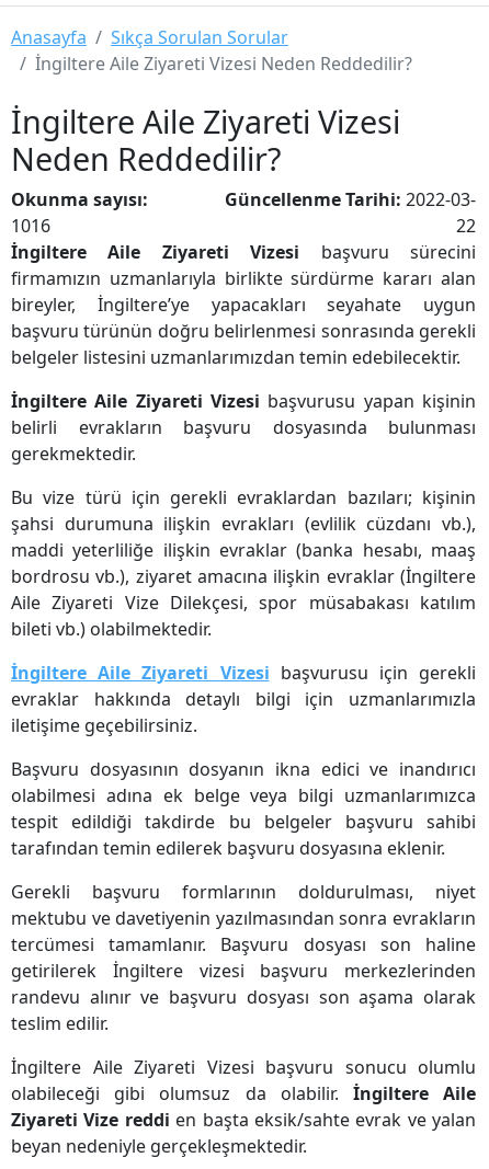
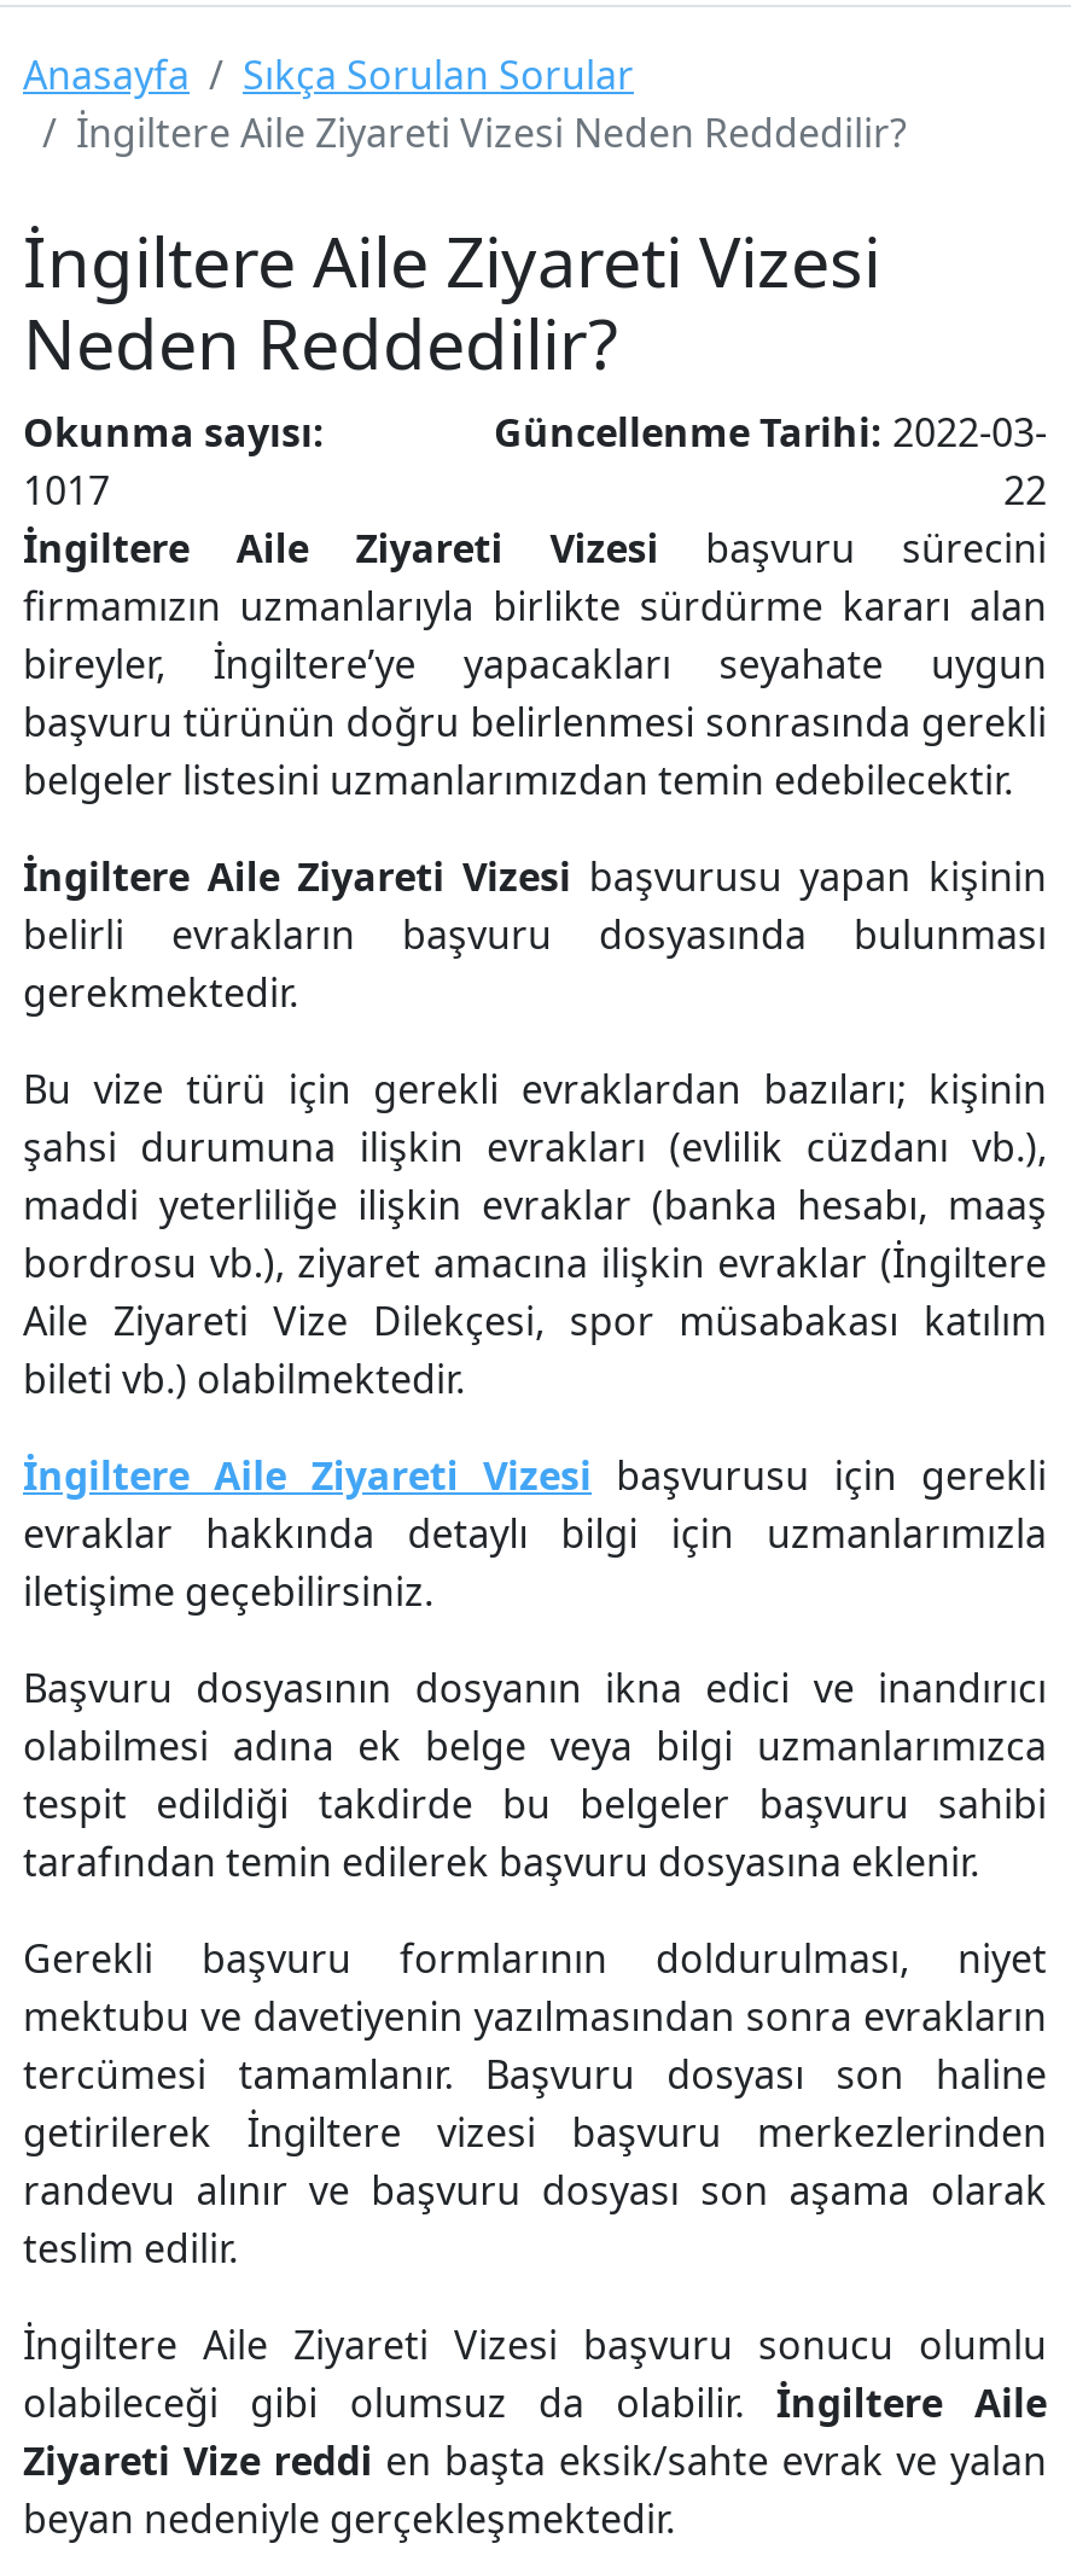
[11,214,50,238] 1016 -> [23,464,110,517] 1017

